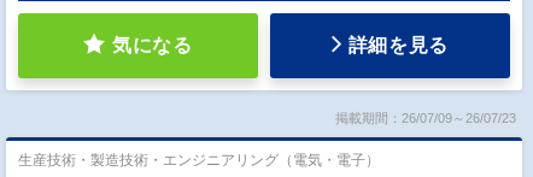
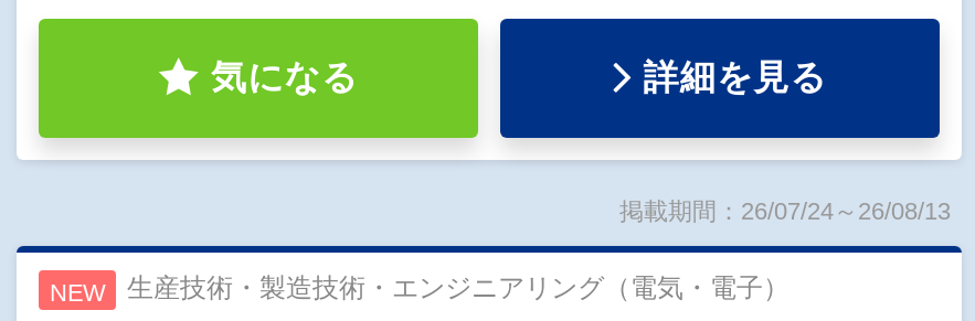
[335,110,516,125] 掲載期間：26/07/09～26/07/23 -> [50,199,951,307] 掲載期間：26/07/24～26/08/13 | NEW

